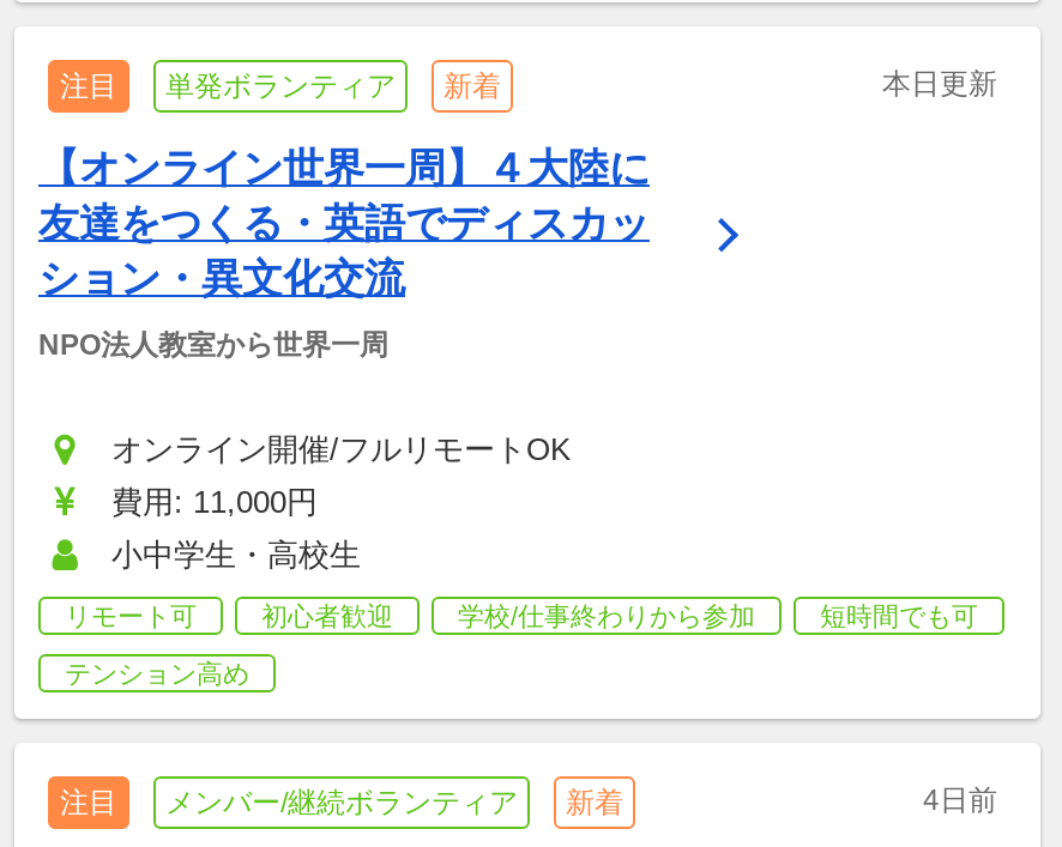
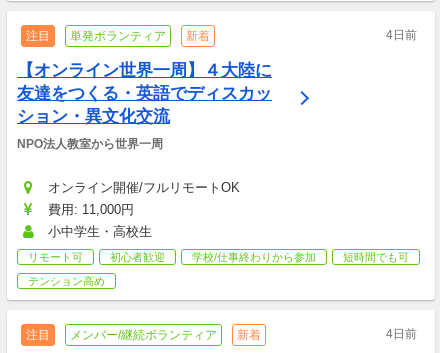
[882,66,997,99] 本日更新 -> [386,27,417,41] 4日前

